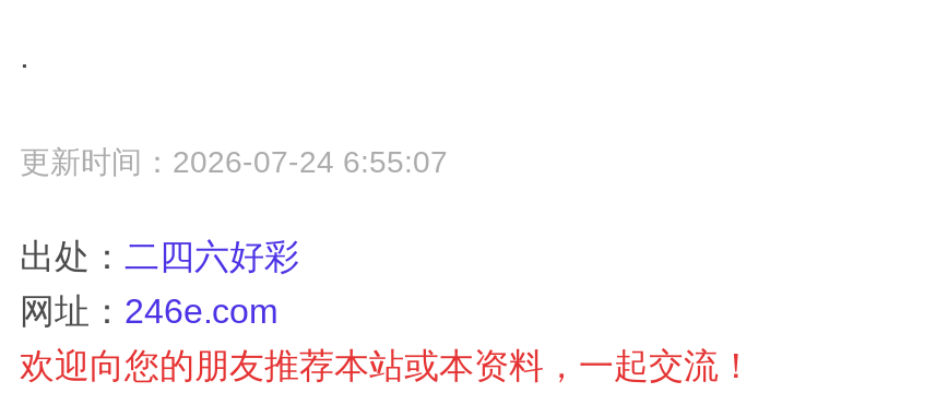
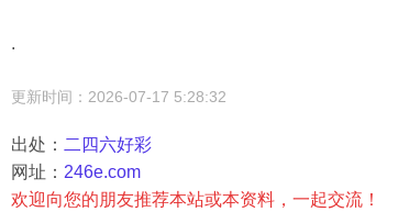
[20,144,448,179] 更新时间：2026-07-24 6:55:07 -> [11,88,226,105] 更新时间：2026-07-17 5:28:32

